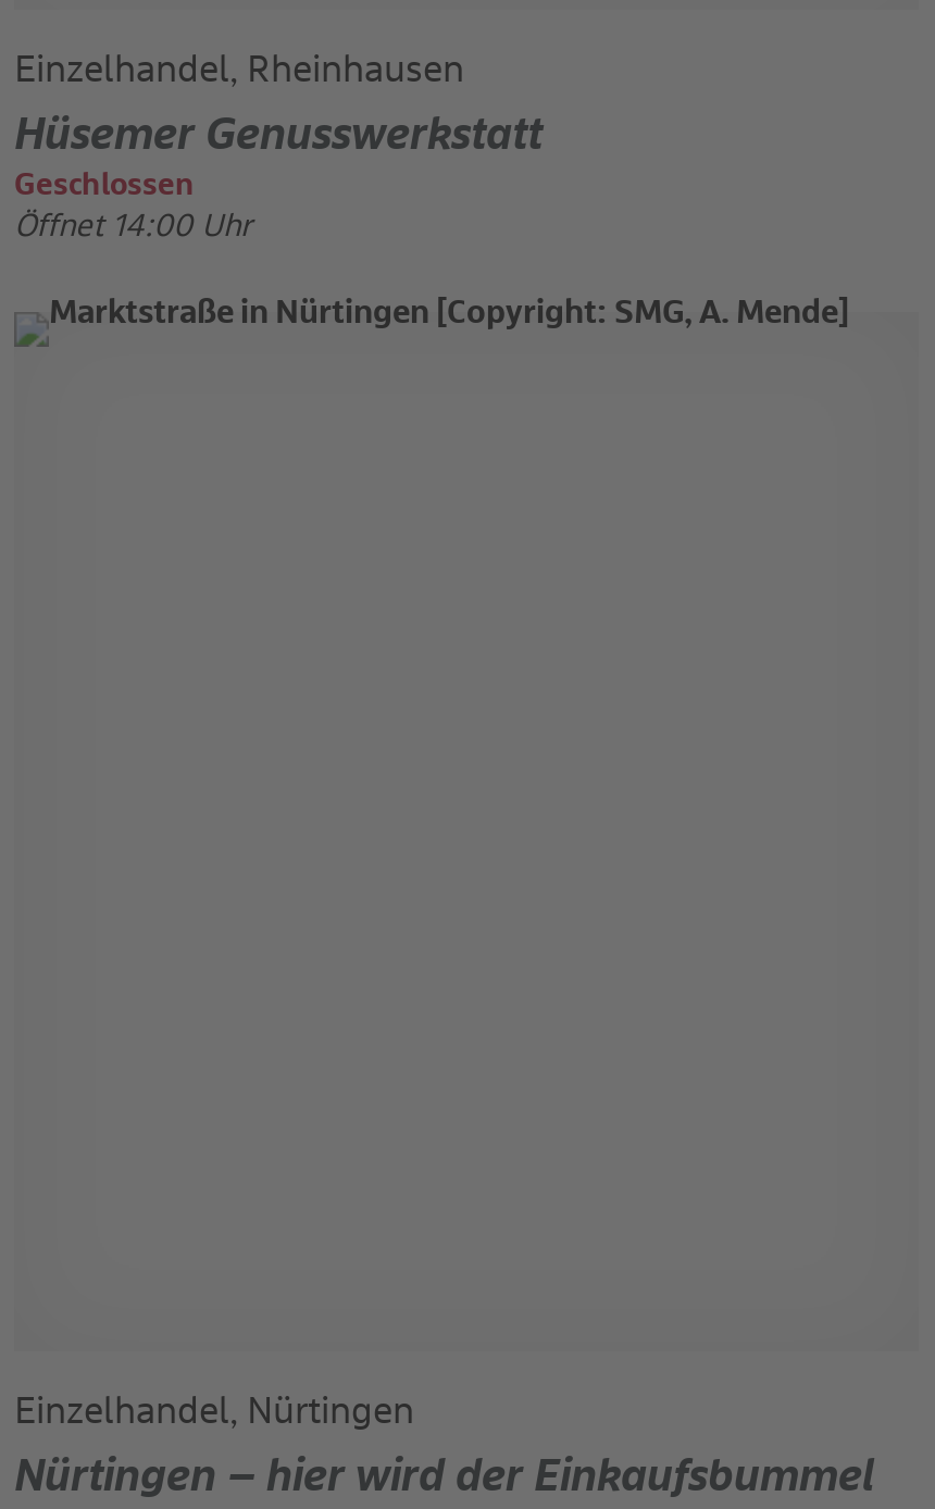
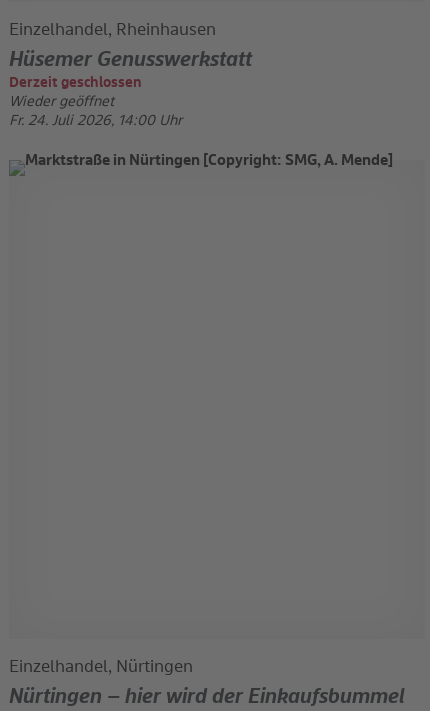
[14,168,251,242] Geschlossen | Öffnet 14:00 Uhr -> [9,75,182,128] Derzeit geschlossen | Wieder geöffnet | Fr. 24. Juli 2026, 14:00 Uhr

